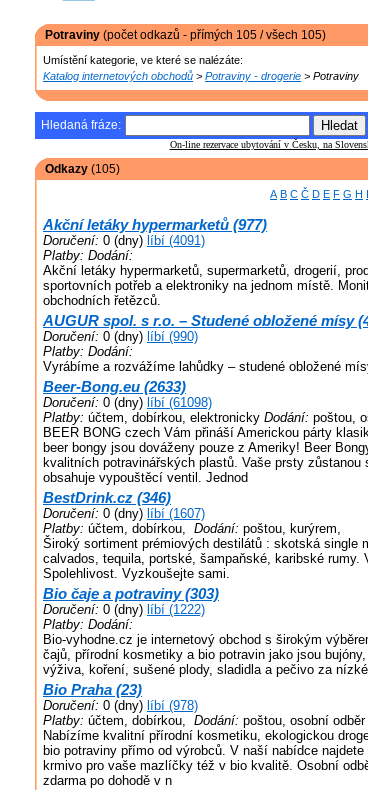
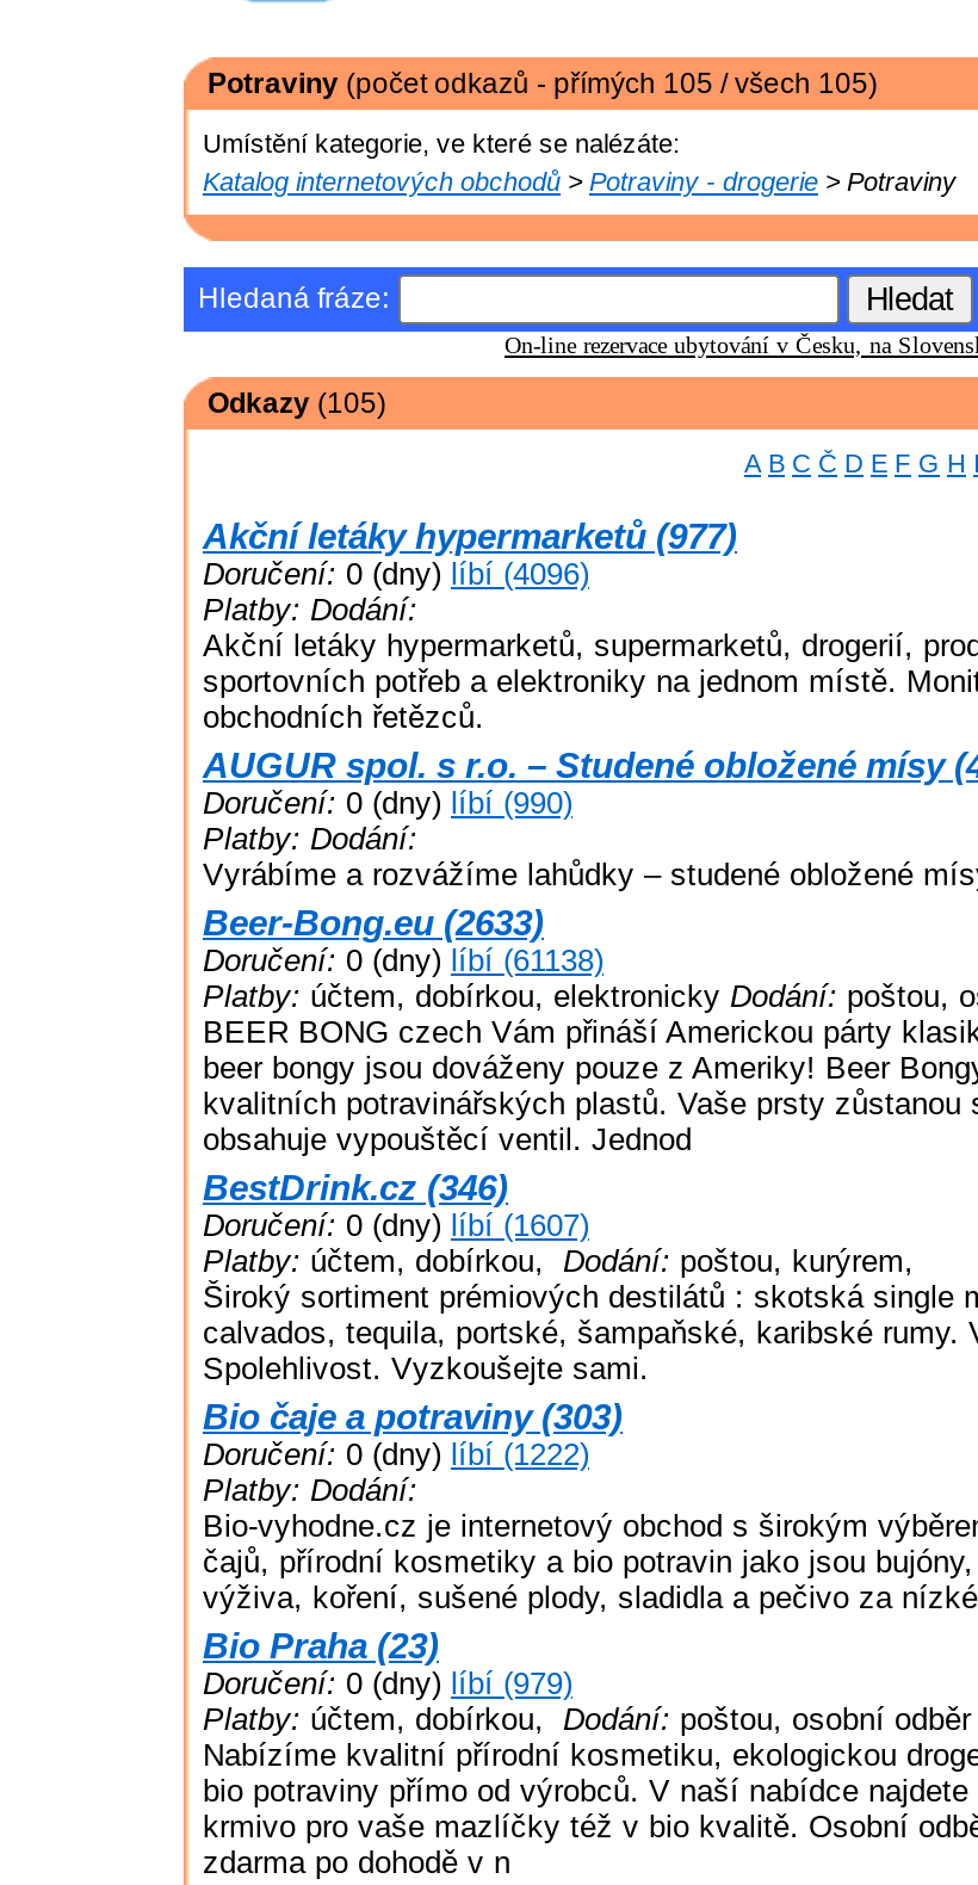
[43,233,205,248] Doručení: 0 (dny) líbí (4091) -> [203,556,589,592] Doručení: 0 (dny) líbí (4096)
[43,395,212,410] Doručení: 0 (dny) líbí (61098) -> [203,942,603,978] Doručení: 0 (dny) líbí (61138)
[43,698,198,713] Doručení: 0 (dny) líbí (978) -> [203,1665,572,1701] Doručení: 0 (dny) líbí (979)

